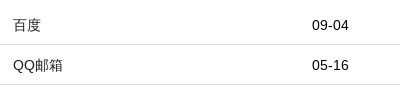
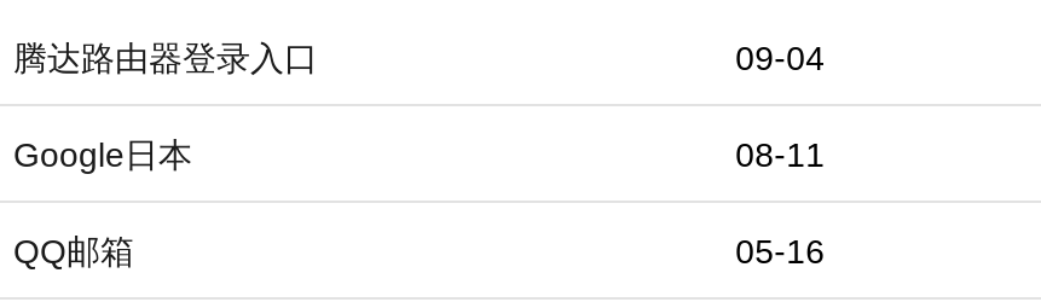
[13,17,41,33] 百度 -> [13,38,825,174] 腾达路由器登录入口 | 08-11 | Google日本

